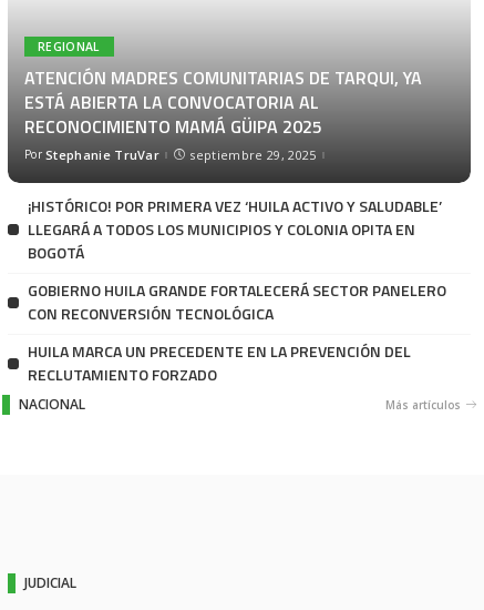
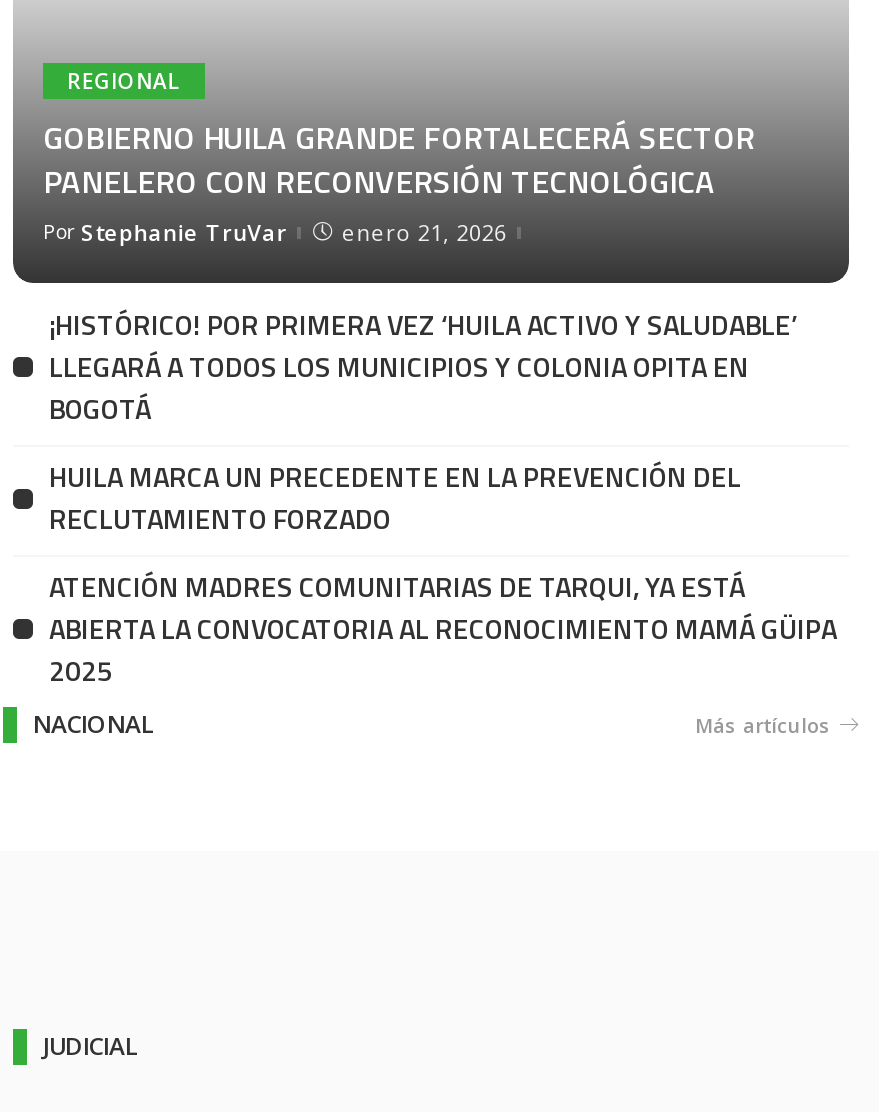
[24,64,422,139] ATENCIÓN MADRES COMUNITARIAS DE TARQUI, YA | ESTÁ ABIERTA LA CONVOCATORIA AL | RECONOCIMIENTO MAMÁ GÜIPA 2025 -> [43,112,755,204] GOBIERNO HUILA GRANDE FORTALECERÁ SECTOR | PANELERO CON RECONVERSIÓN TECNOLÓGICA
[24,147,316,163] Por Stephanie TruVar septiembre 29, 2025 -> [43,218,507,248] Por Stephanie TruVar enero 21, 2026
moved [24,147,442,264] -> [43,218,797,429]: Por Stephanie TruVar | ¡HISTÓRICO! POR PRIMERA VEZ ‘HUILA ACTIVO Y SALUDABLE’ | LLEGARÁ A TODOS LOS MUNICIPIOS Y COLONIA OPITA EN | BOGOTÁ
[28,278,446,325] GOBIERNO HUILA GRANDE FORTALECERÁ SECTOR PANELERO | CON RECONVERSIÓN TECNOLÓGICA -> none
moved [28,339,411,386] -> [49,455,741,539]: HUILA MARCA UN PRECEDENTE EN LA PREVENCIÓN DEL | RECLUTAMIENTO FORZADO
none -> [49,565,837,691] ATENCIÓN MADRES COMUNITARIAS DE TARQUI, YA ESTÁ | ABIERTA LA CONVOCATORIA AL RECONOCIMIENTO MAMÁ GÜIPA | 2025

